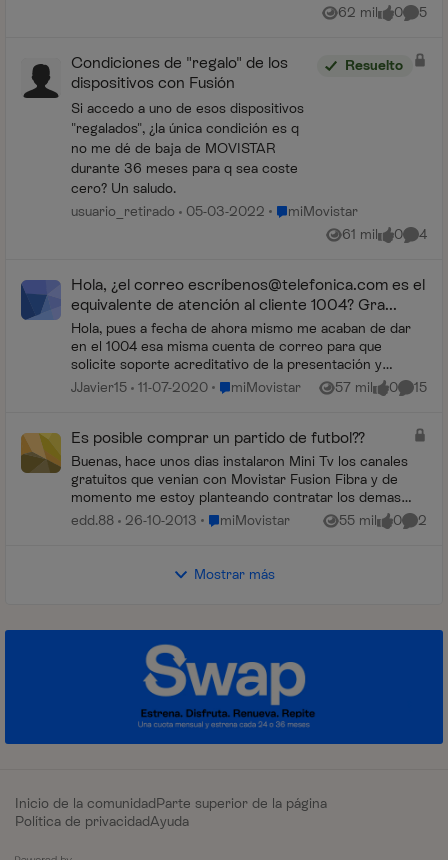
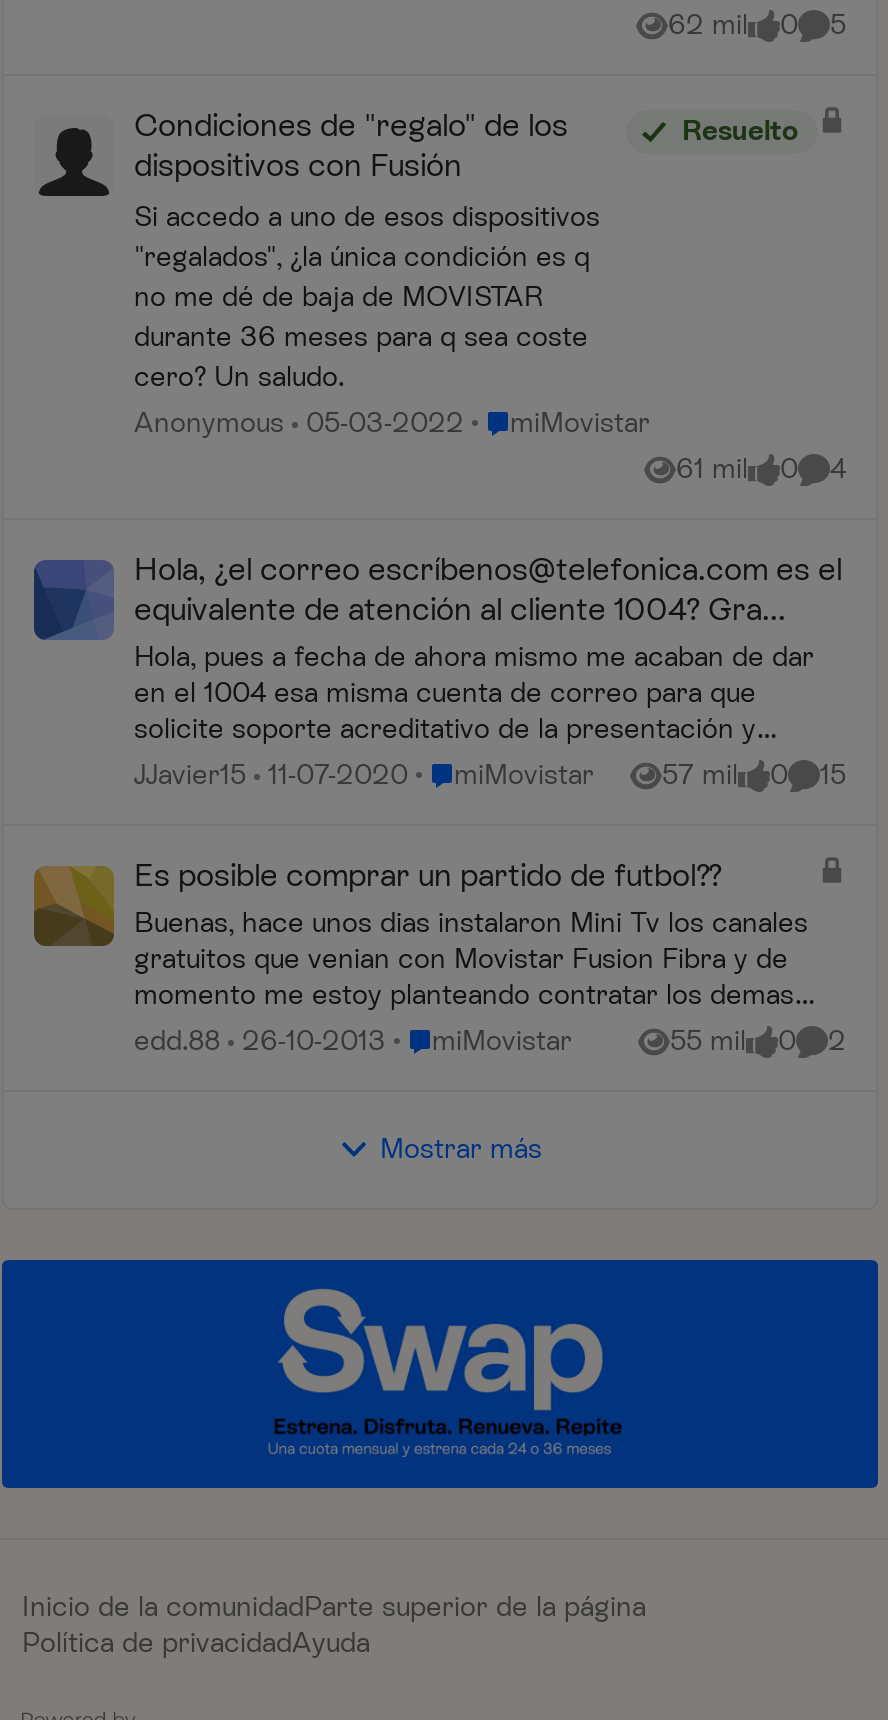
[71,203,175,220] usuario_retirado -> [134,406,284,440] Anonymous

